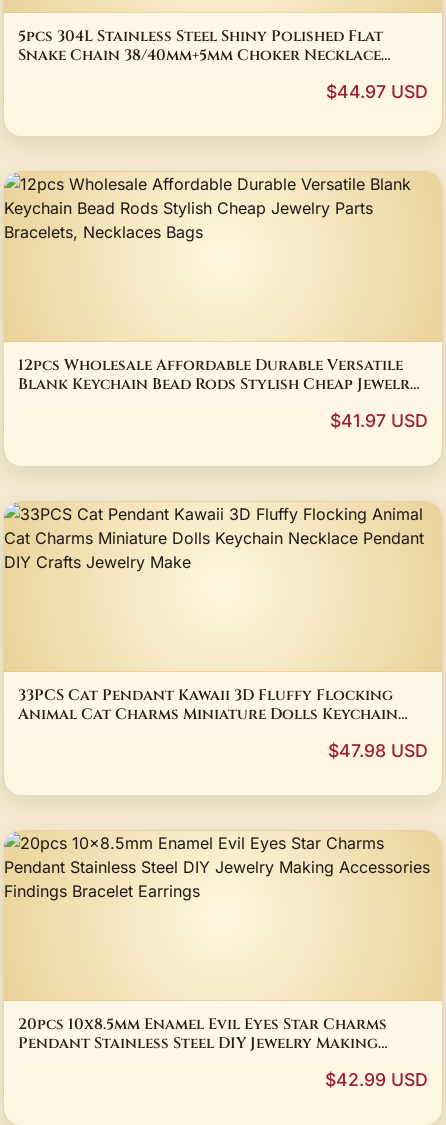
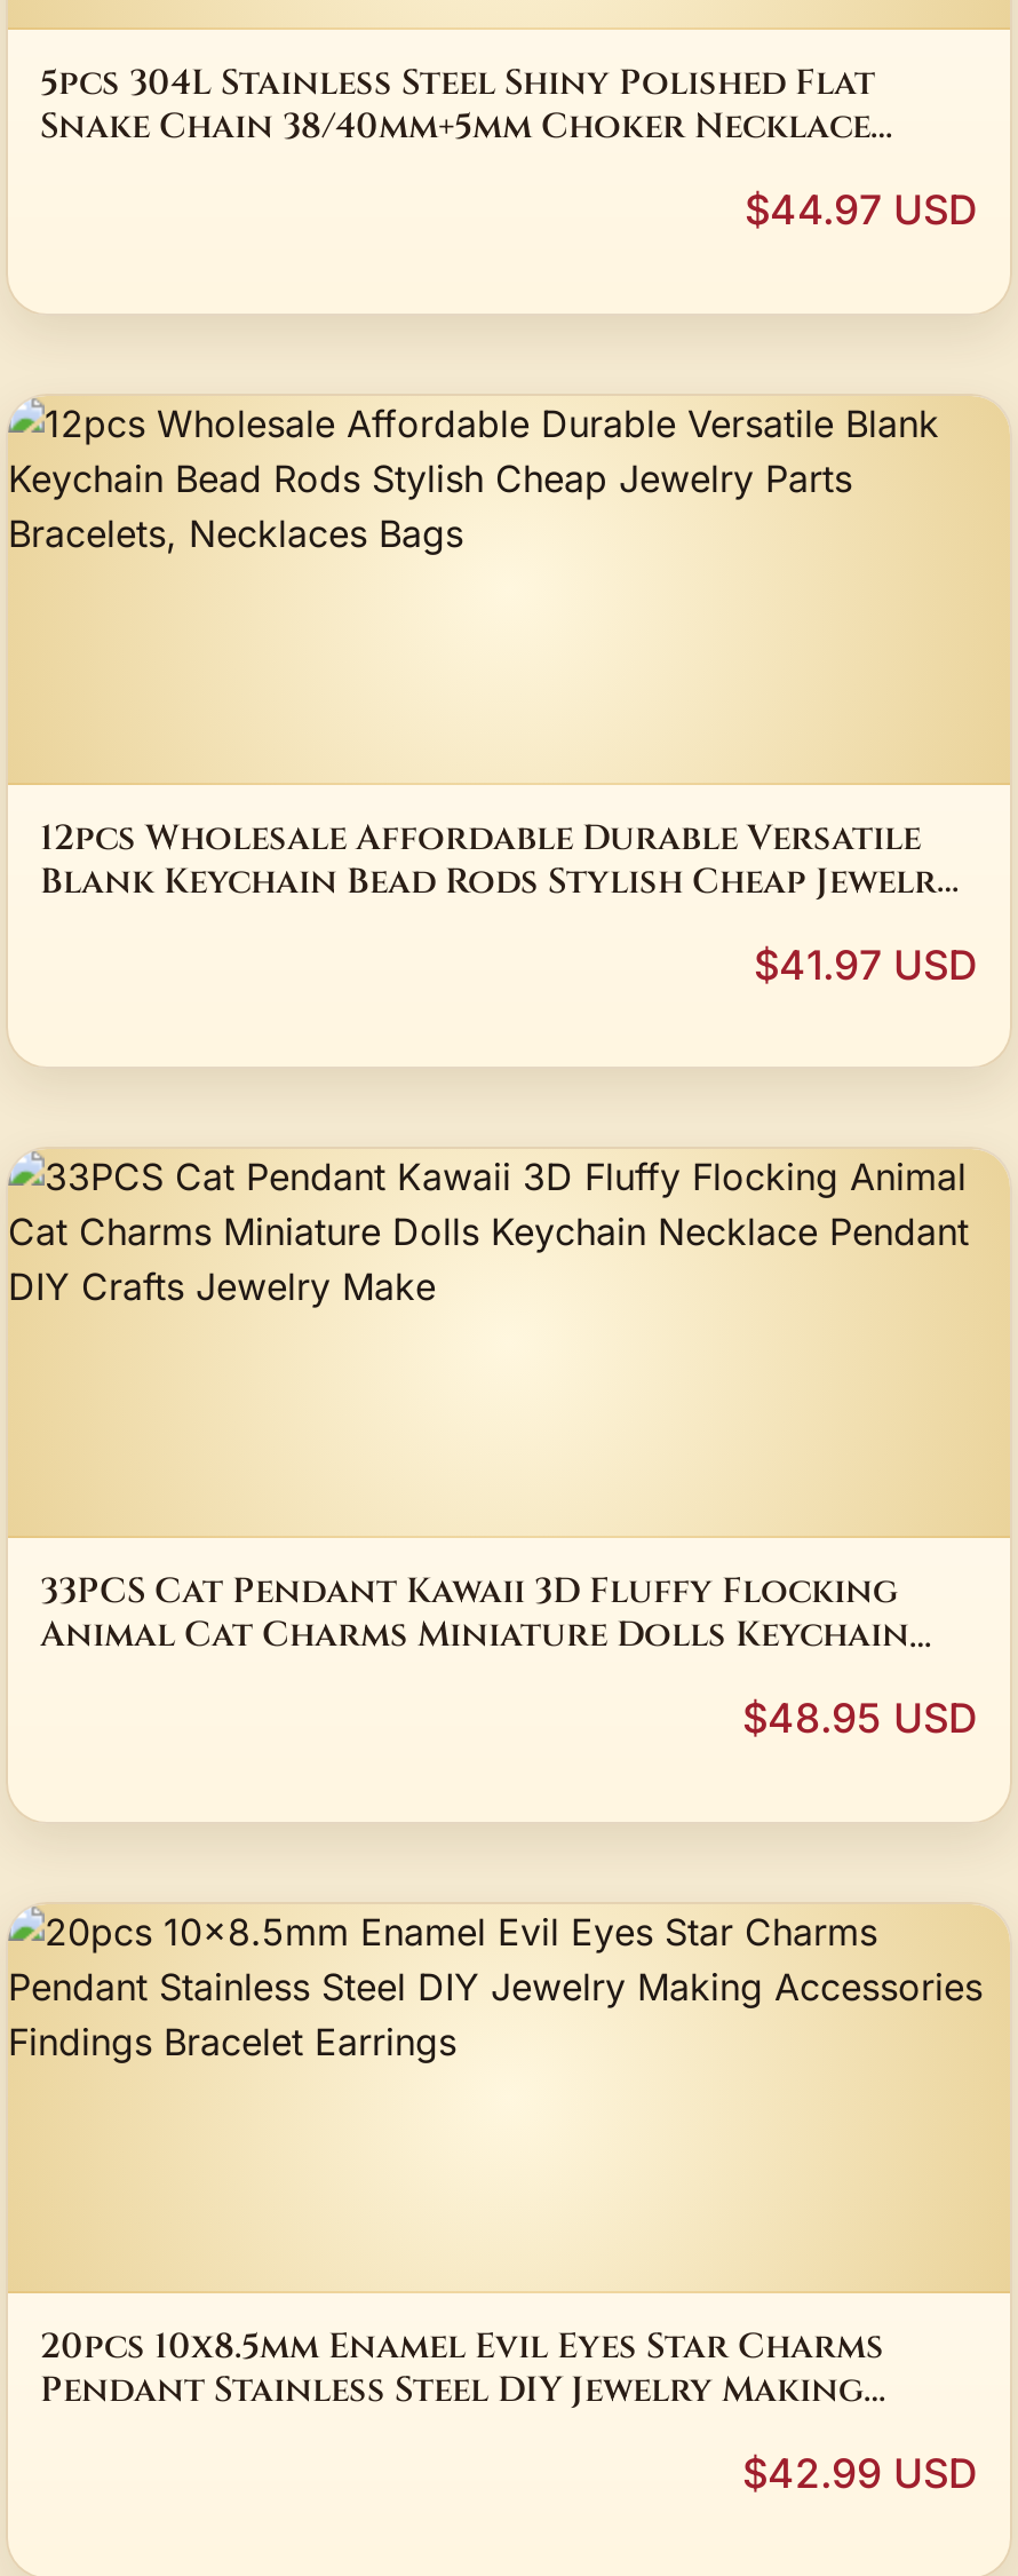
[328,740,428,761] $47.98 USD -> [742,1694,978,1742] $48.95 USD

